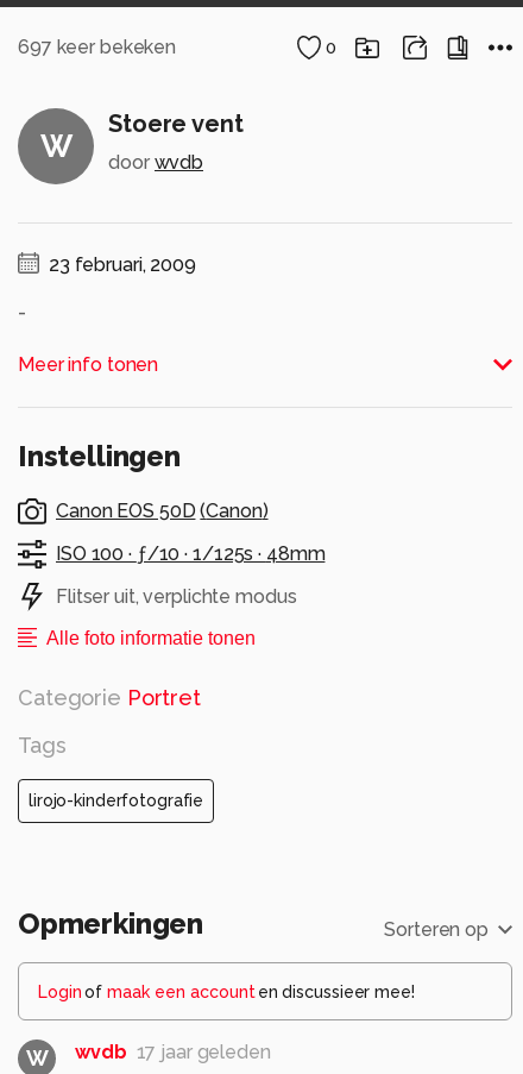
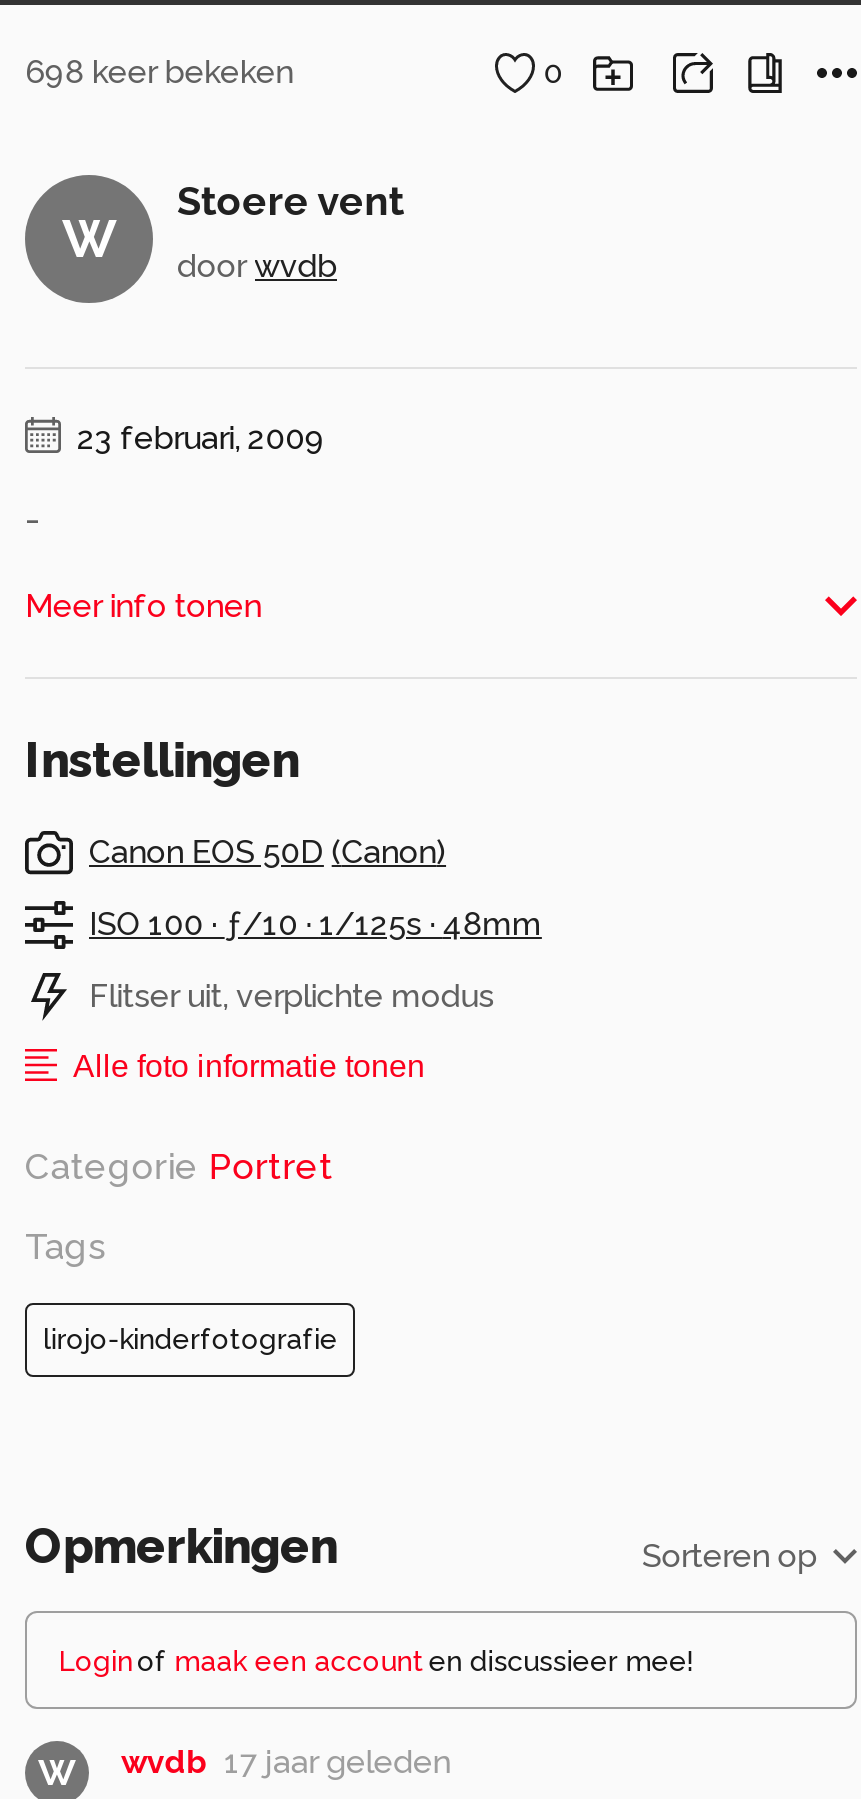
[18,36,176,58] 697 keer bekeken -> [25,53,293,91] 698 keer bekeken

